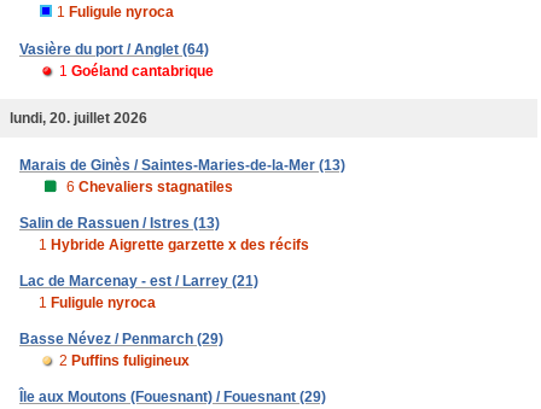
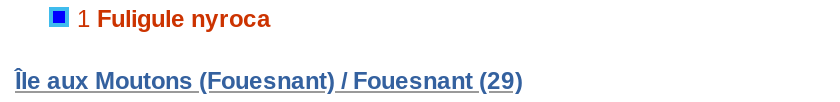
[10,41,345,369] Vasière du port / Anglet (64) | 1 Goéland cantabrique | lundi, 20. juillet 2026 | Marais de Ginès / Saintes-Maries-de-la-Mer (13) | 6 Chevaliers stagnatiles | Salin de Rassuen / Istres (13) | 1 Hybride Aigrette garzette x des récifs | Lac de Marcenay - est / Larrey (21) | 1 Fuligule nyroca | Basse Névez / Penmarch (29) | 2 Puffins fuligineux -> none

